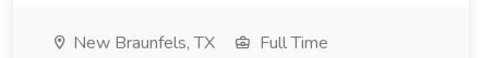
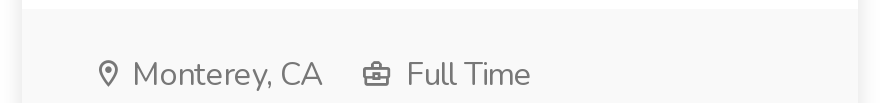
[69,31,215,55] New Braunfels, TX -> [124,53,324,97] Monterey, CA

